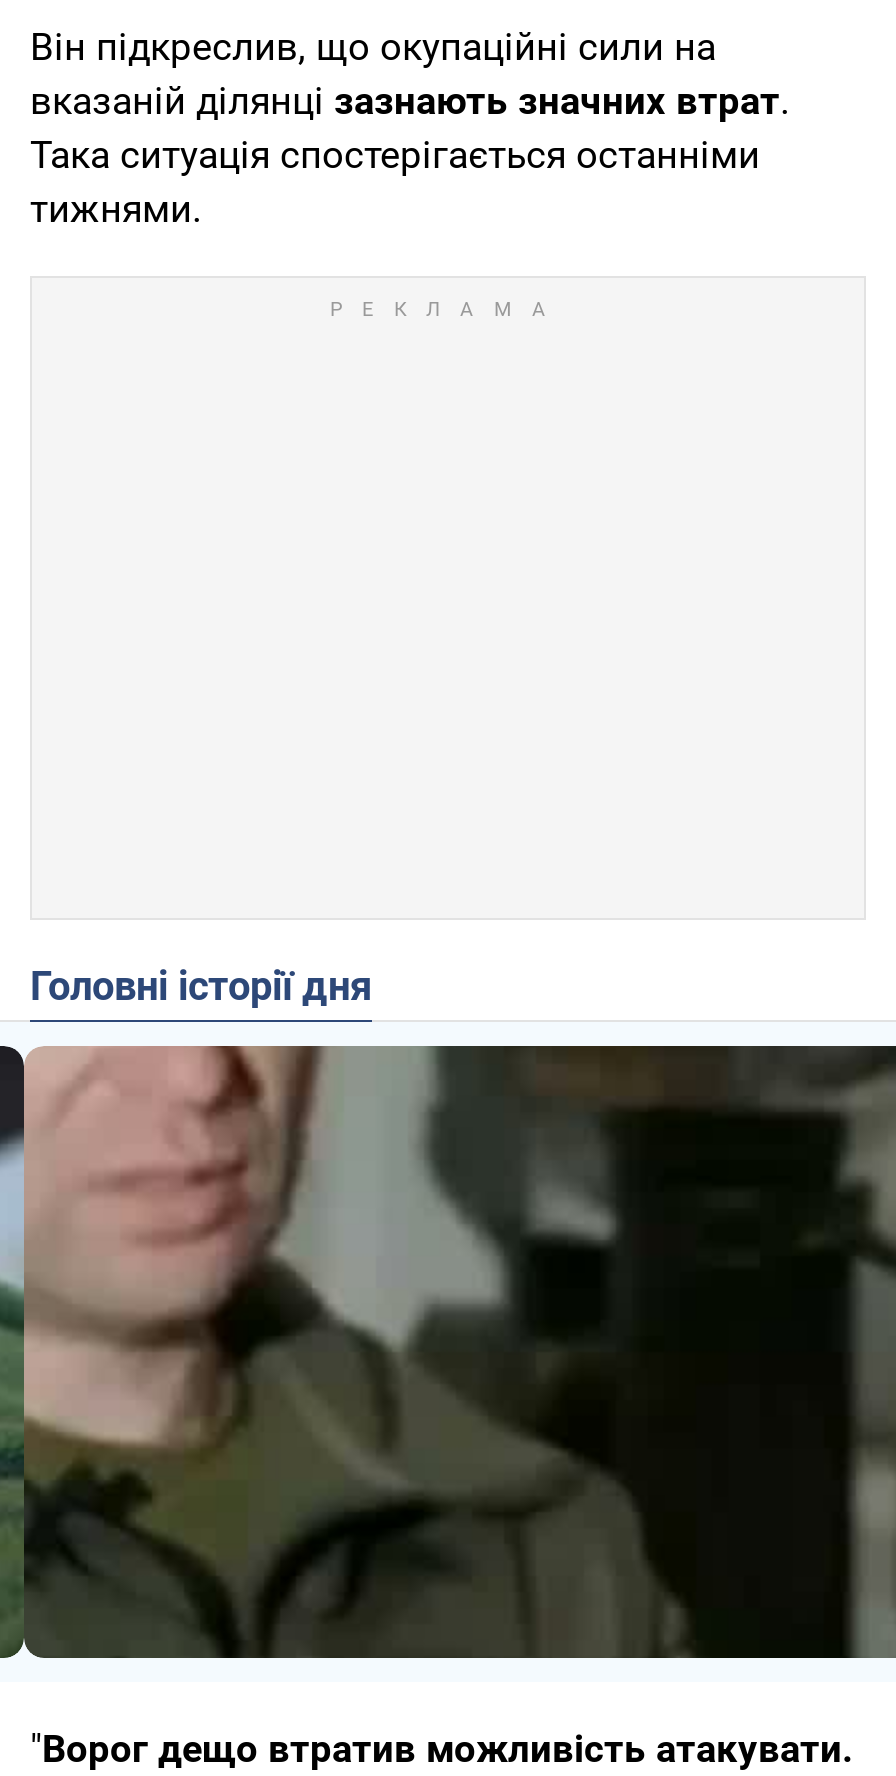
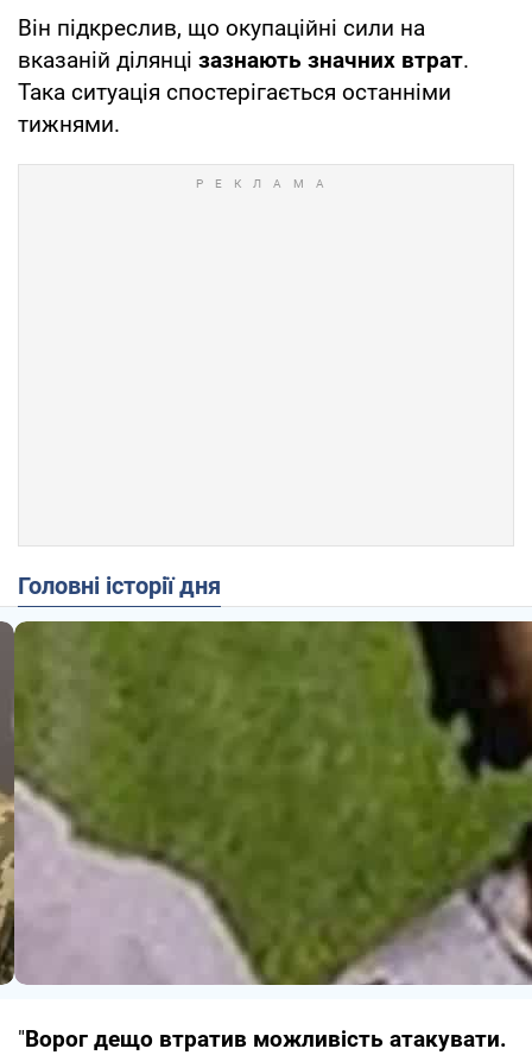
[6,1044,890,1660] [image] -> [4,620,528,985] [image]

